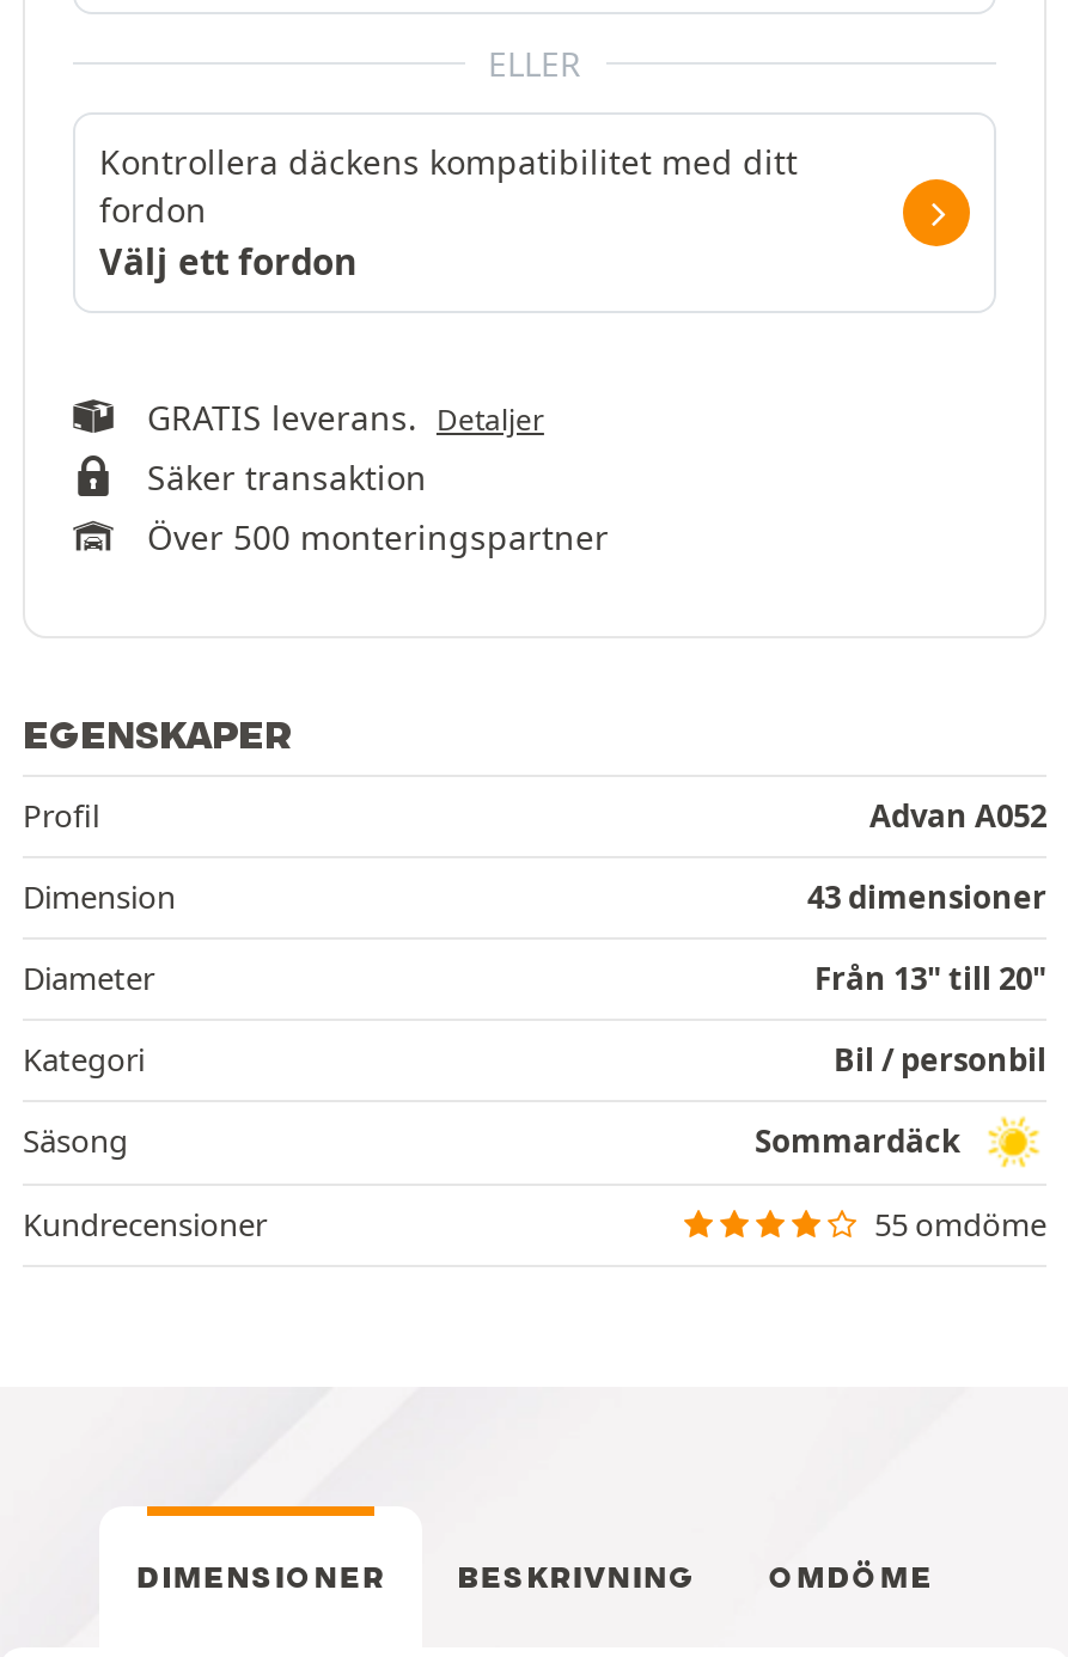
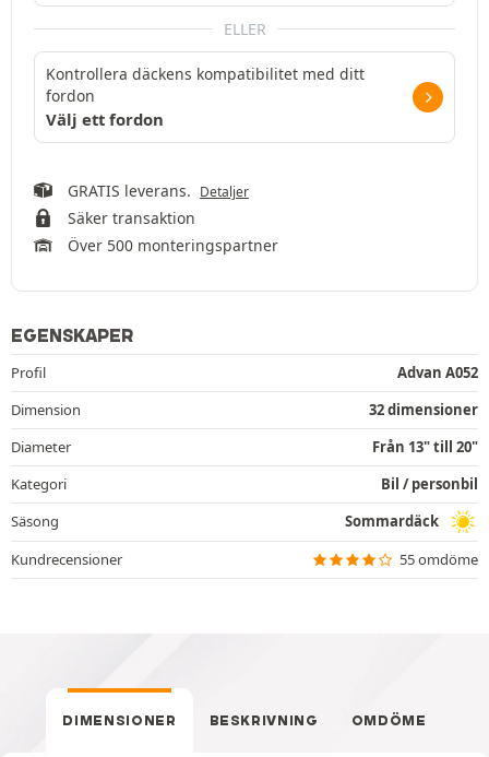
[807,874,1046,917] 43 dimensioner -> [369,399,478,419] 32 dimensioner

